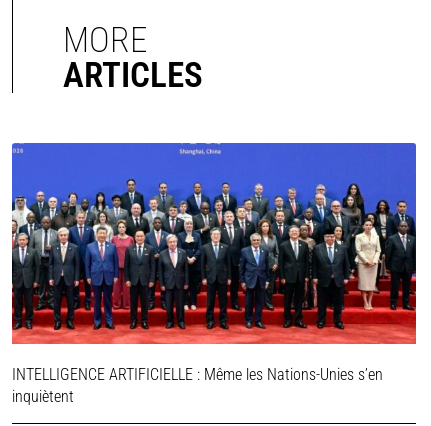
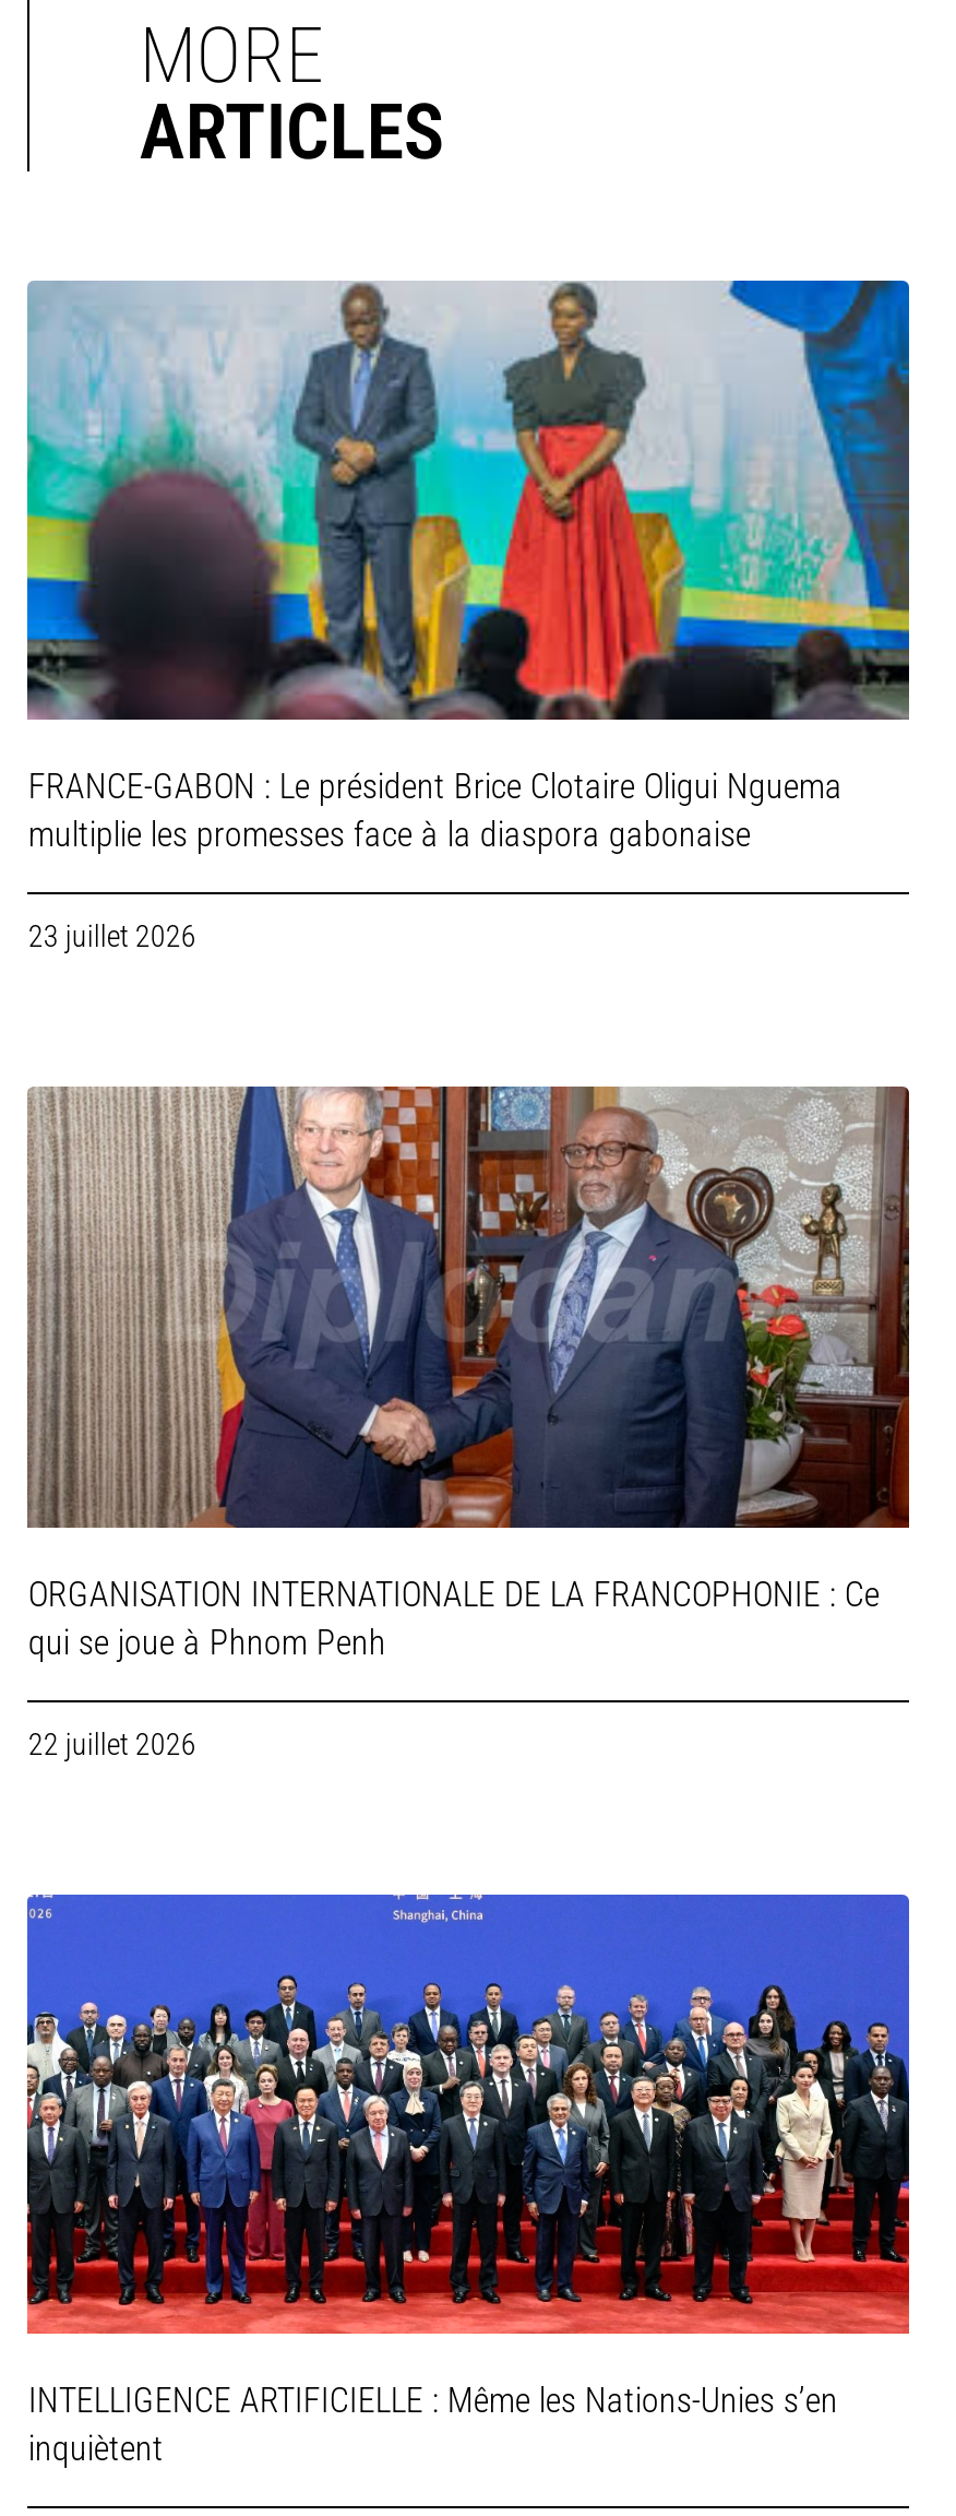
none -> [25,278,911,954] [image] | FRANCE-GABON : Le président Brice Clotaire Oligui Nguema | multiplie les promesses face à la diaspora gabonaise | 23 juillet 2026
none -> [27,1084,911,1761] [image] | ORGANISATION INTERNATIONALE DE LA FRANCOPHONIE : Ce | qui se joue à Phnom Penh | 22 juillet 2026

